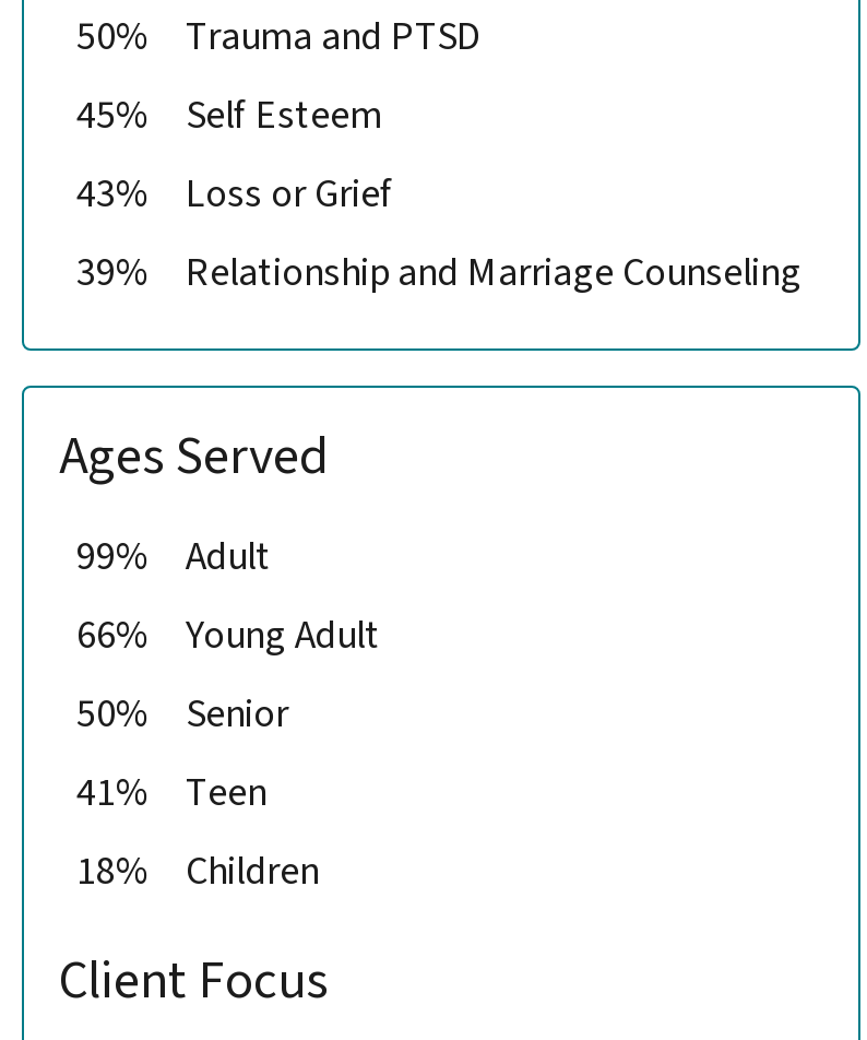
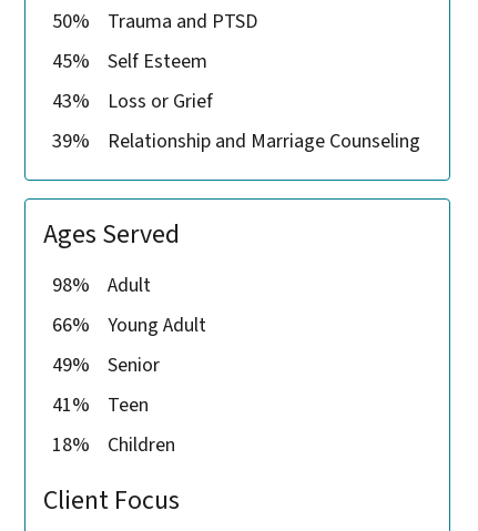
[76,530,271,585] 99% Adult -> [52,271,151,299] 98% Adult
[76,688,288,742] 50% Senior -> [52,351,160,379] 49% Senior

